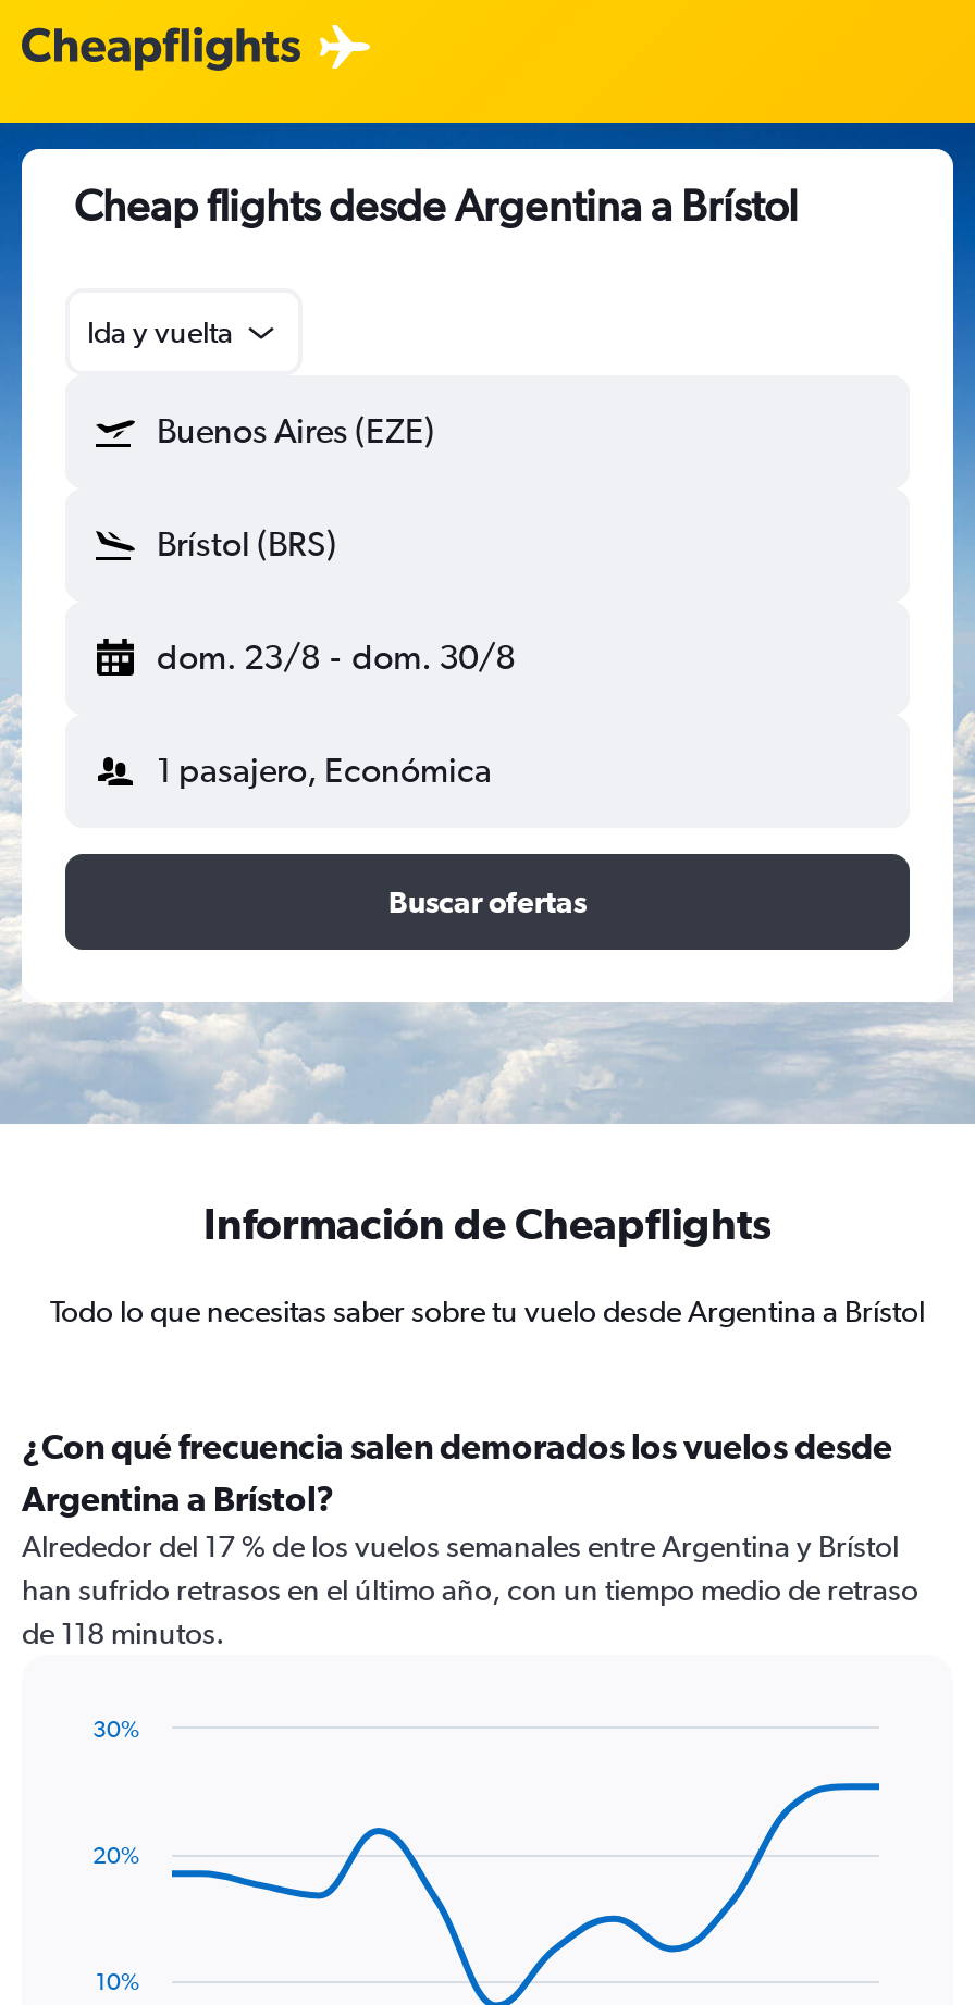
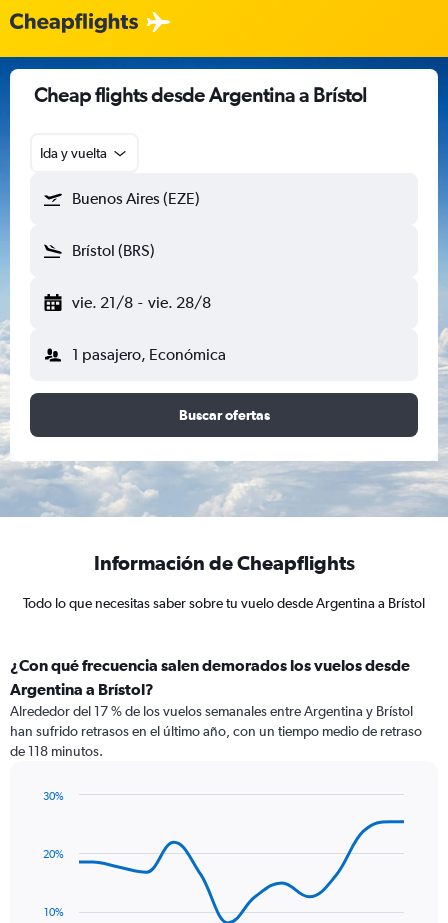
[157,636,515,678] dom. 23/8 - dom. 30/8 -> [72,293,211,312] vie. 21/8 - vie. 28/8

